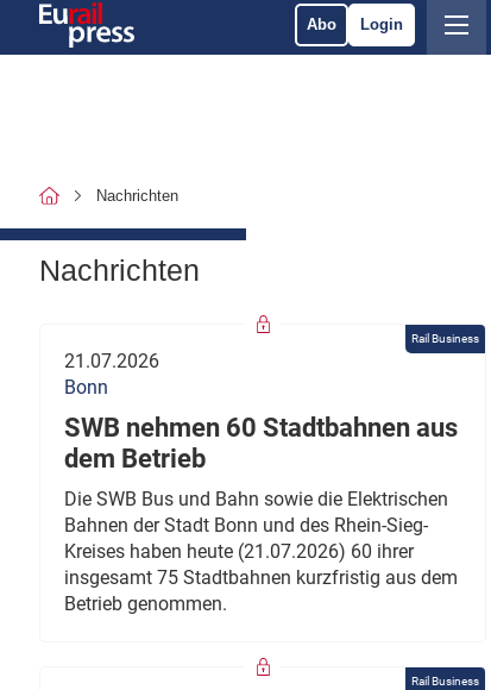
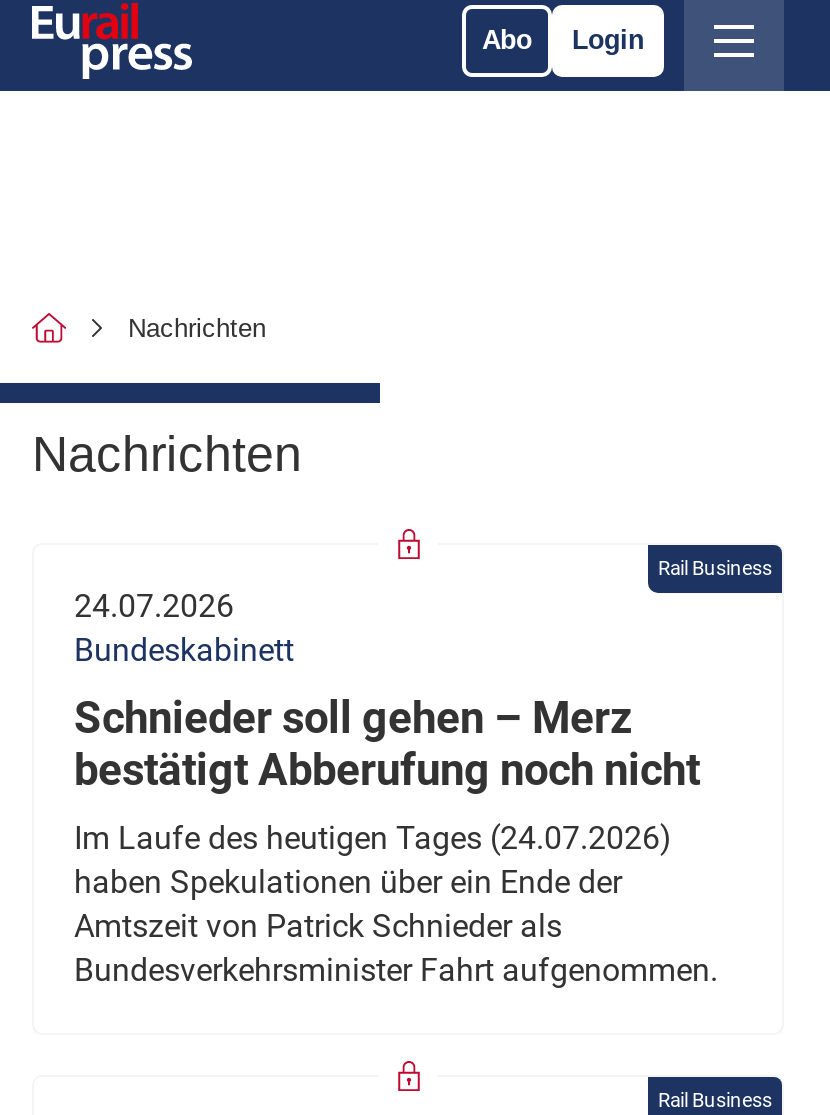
[64,350,159,399] 21.07.2026 | Bonn -> [74,587,294,669] 24.07.2026 | Bundeskabinett
[64,413,458,474] SWB nehmen 60 Stadtbahnen aus | dem Betrieb -> [74,693,700,795] Schnieder soll gehen – Merz | bestätigt Abberufung noch nicht
[64,488,458,615] Die SWB Bus und Bahn sowie die Elektrischen | Bahnen der Stadt Bonn und des Rhein-Sieg- | Kreises haben heute (21.07.2026) 60 ihrer | insgesamt 75 Stadtbahnen kurzfristig aus dem | Betrieb genommen. -> [74,819,718,989] Im Laufe des heutigen Tages (24.07.2026) | haben Spekulationen über ein Ende der | Amtszeit von Patrick Schnieder als | Bundesverkehrsminister Fahrt aufgenommen.

